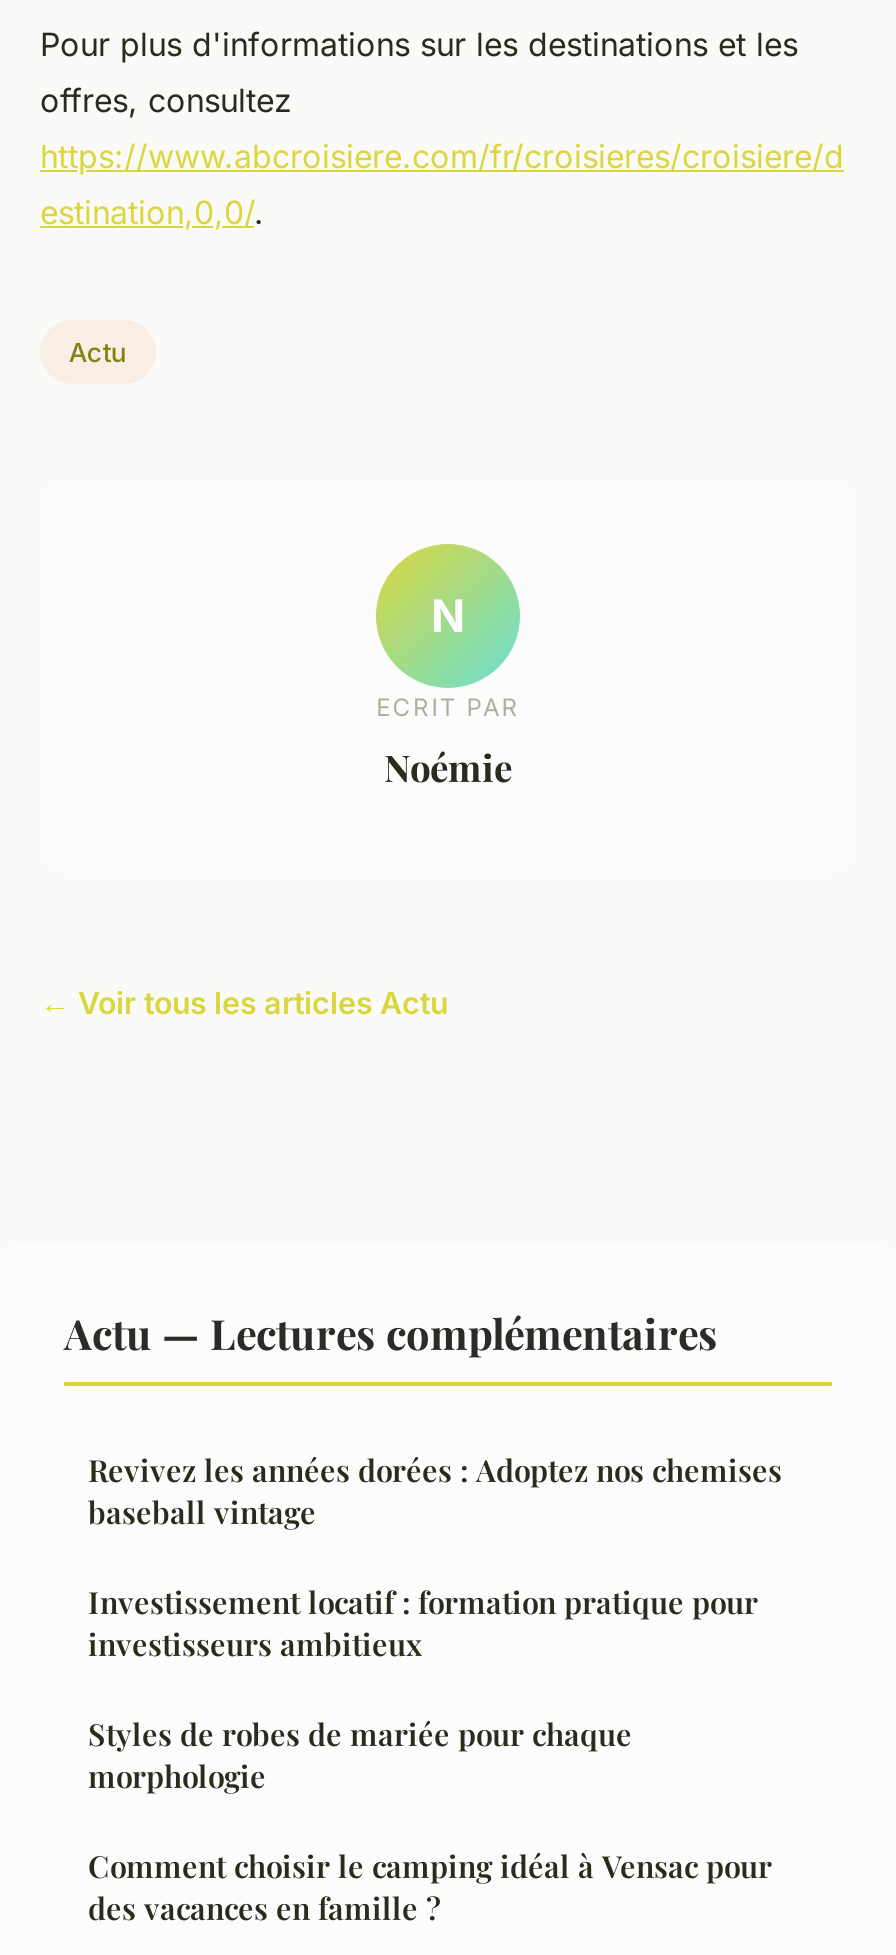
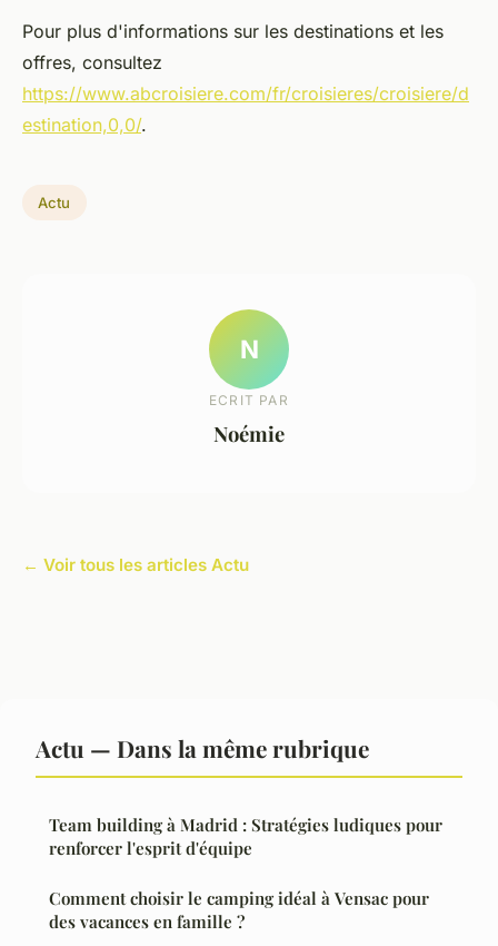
[64,1304,782,1796] Actu — Lectures complémentaires | Revivez les années dorées : Adoptez nos chemises | baseball vintage | Investissement locatif : formation pratique pour | investisseurs ambitieux | Styles de robes de mariée pour chaque | morphologie -> [36,732,442,859] Actu — Dans la même rubrique | Team building à Madrid : Stratégies ludiques pour | renforcer l'esprit d'équipe

